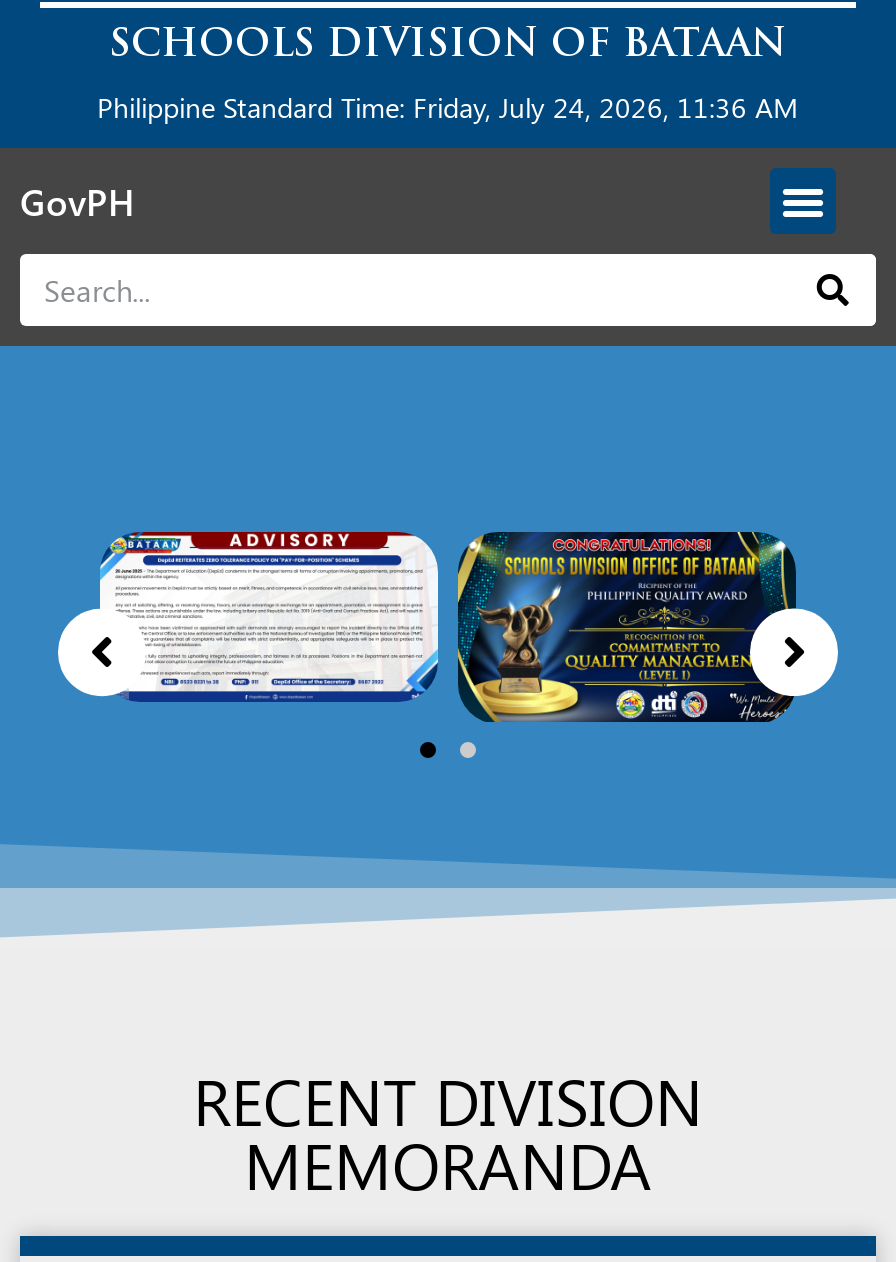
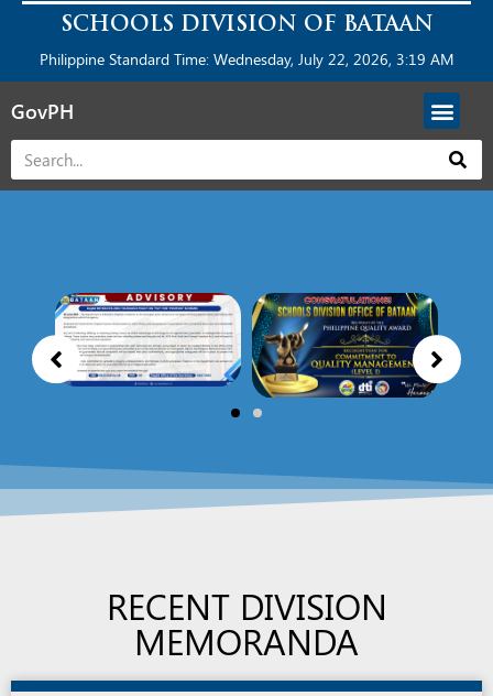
[97,89,799,127] Philippine Standard Time: Friday, July 24, 2026, 11:36 AM -> [39,49,454,70] Philippine Standard Time: Wednesday, July 22, 2026, 3:19 AM

